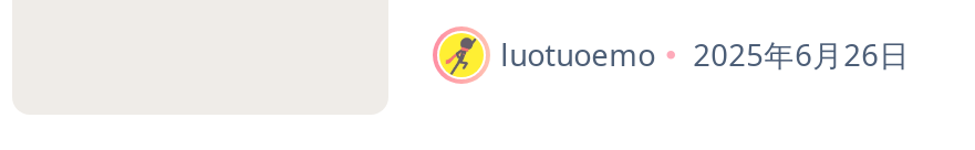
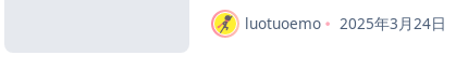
[500,34,910,76] luotuoemo 2025年6月26日 -> [244,13,446,34] luotuoemo 2025年3月24日

